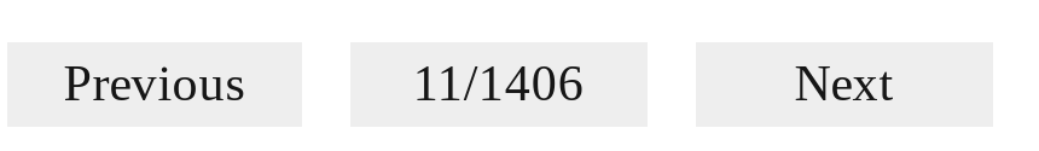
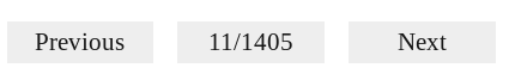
[413,54,584,112] 11/1406 -> [208,27,293,56] 11/1405

